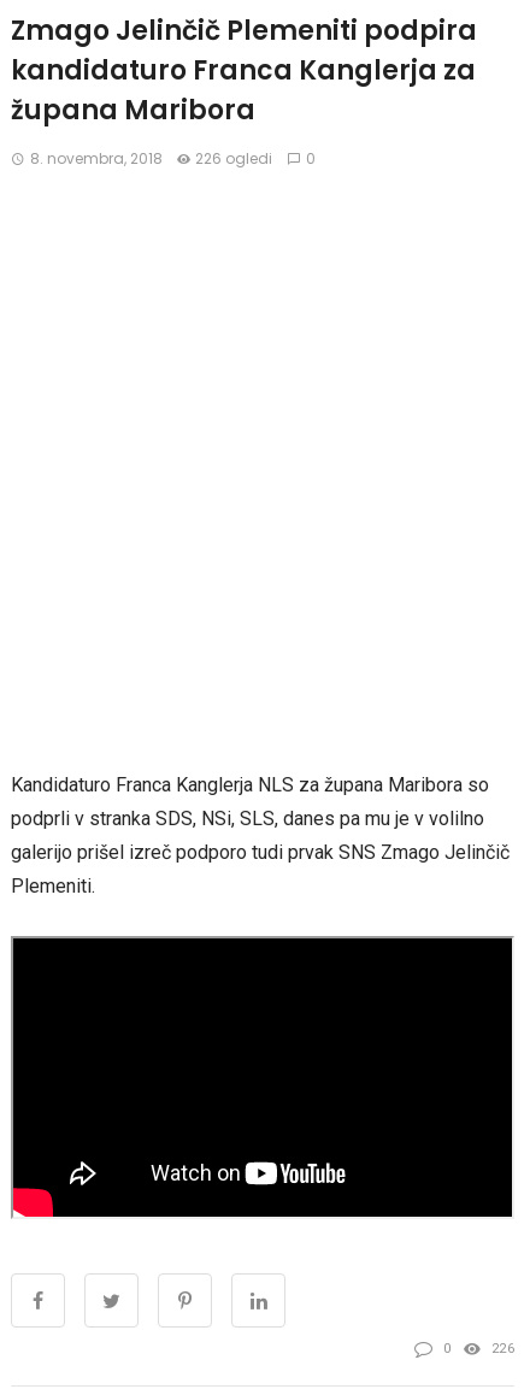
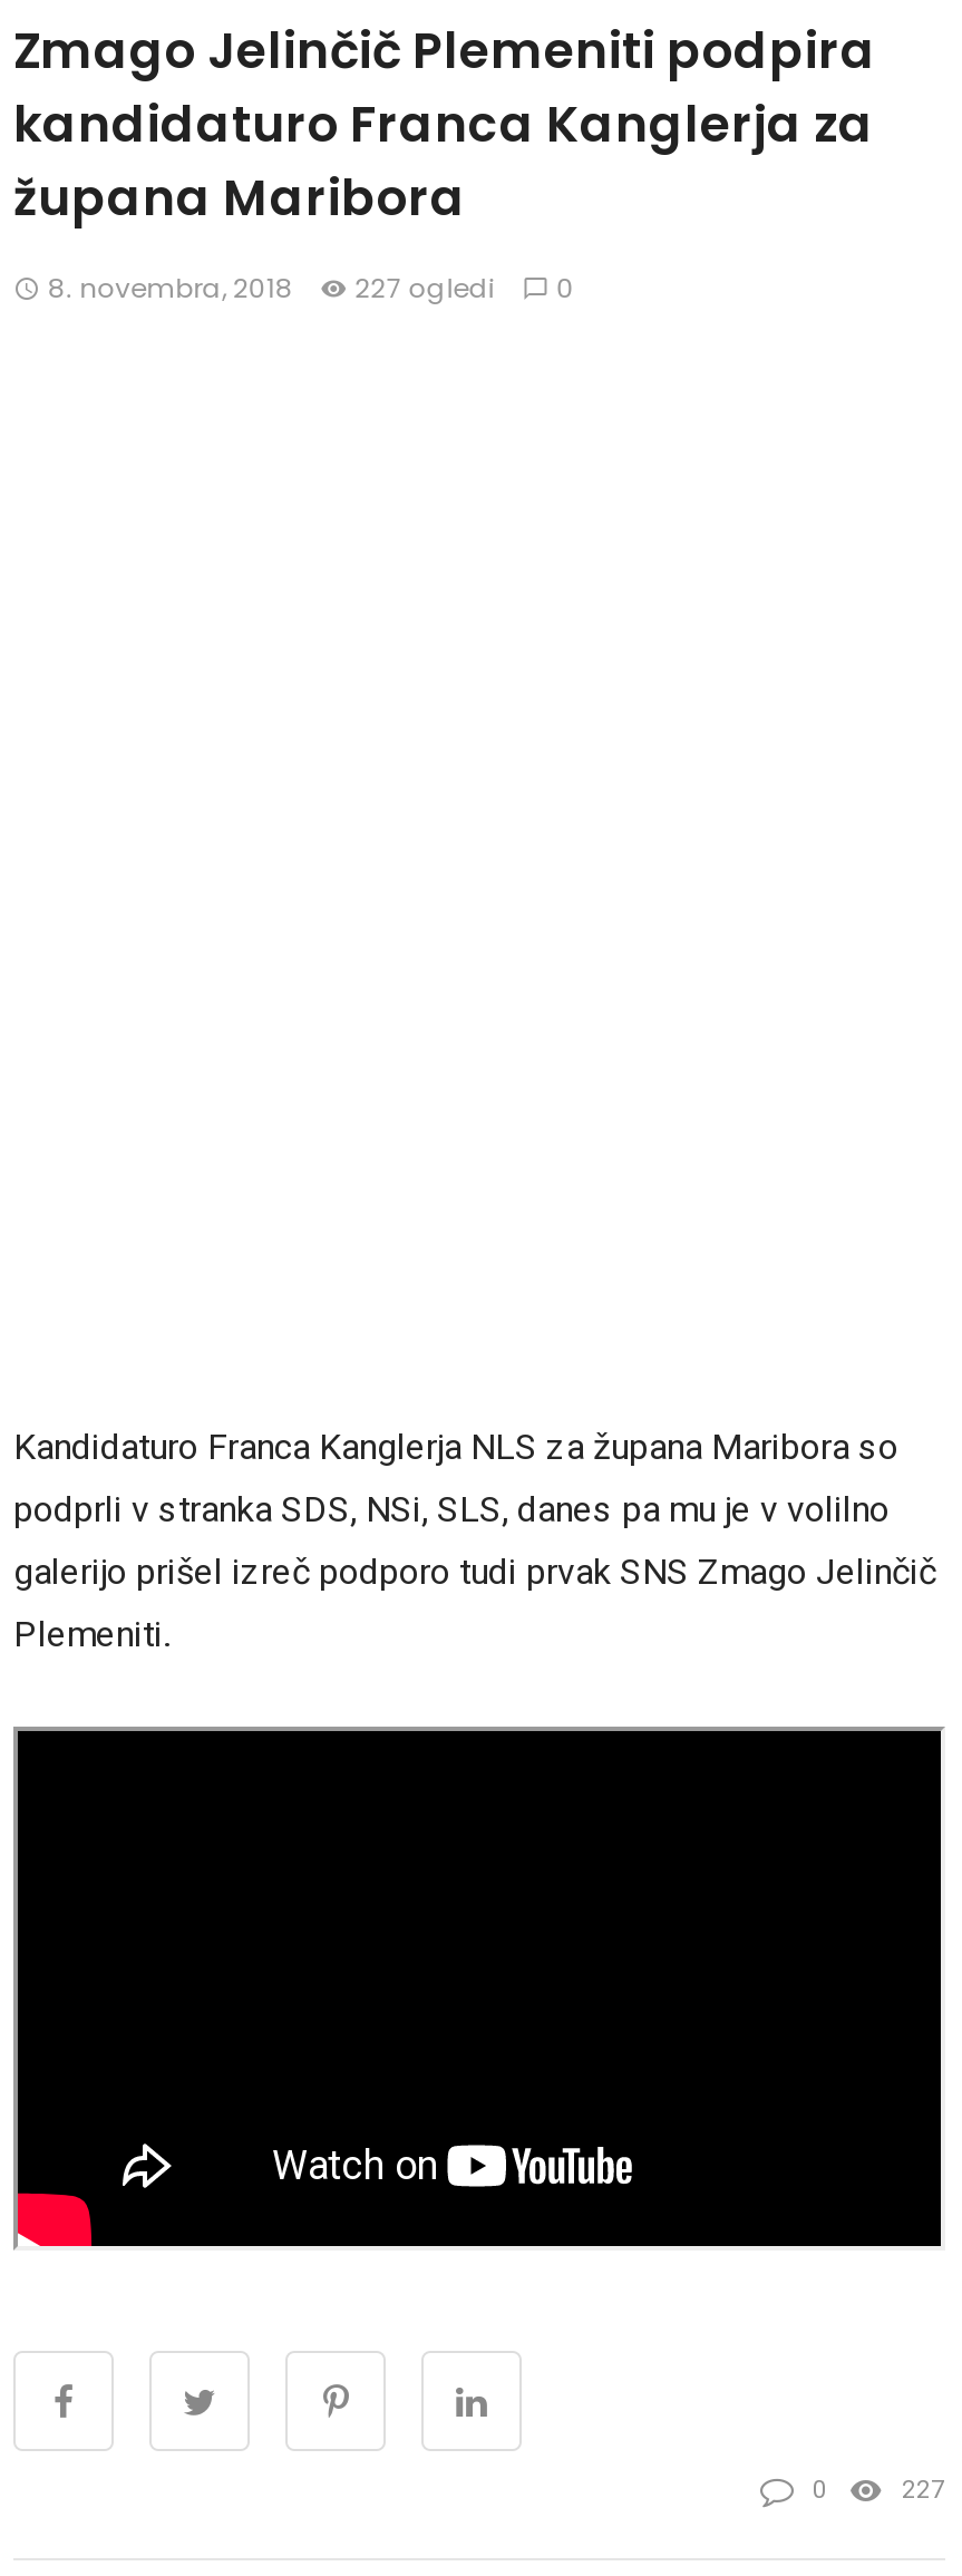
[30,148,315,169] 8. novembra, 2018 226 ogledi 0 -> [48,269,575,307] 8. novembra, 2018 227 ogledi 0
[491,1340,514,1356] 226 -> [902,2475,945,2504] 227

